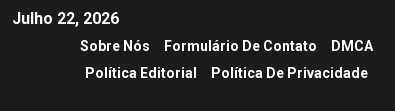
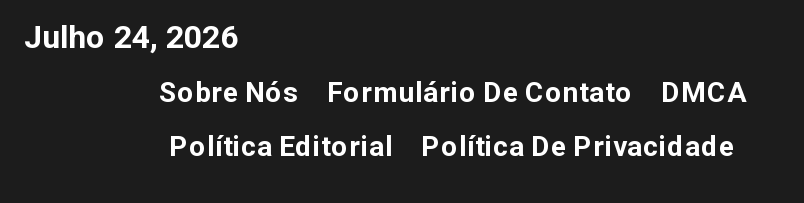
[12,9,119,28] Julho 22, 2026 -> [24,19,238,57] Julho 24, 2026

